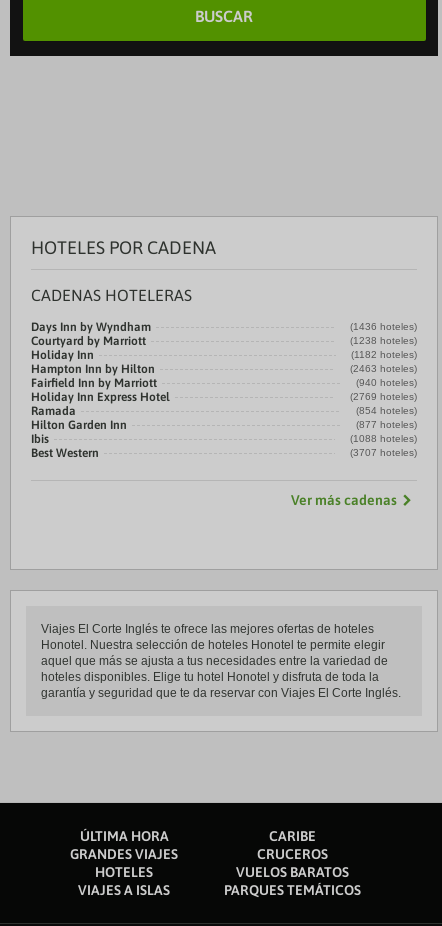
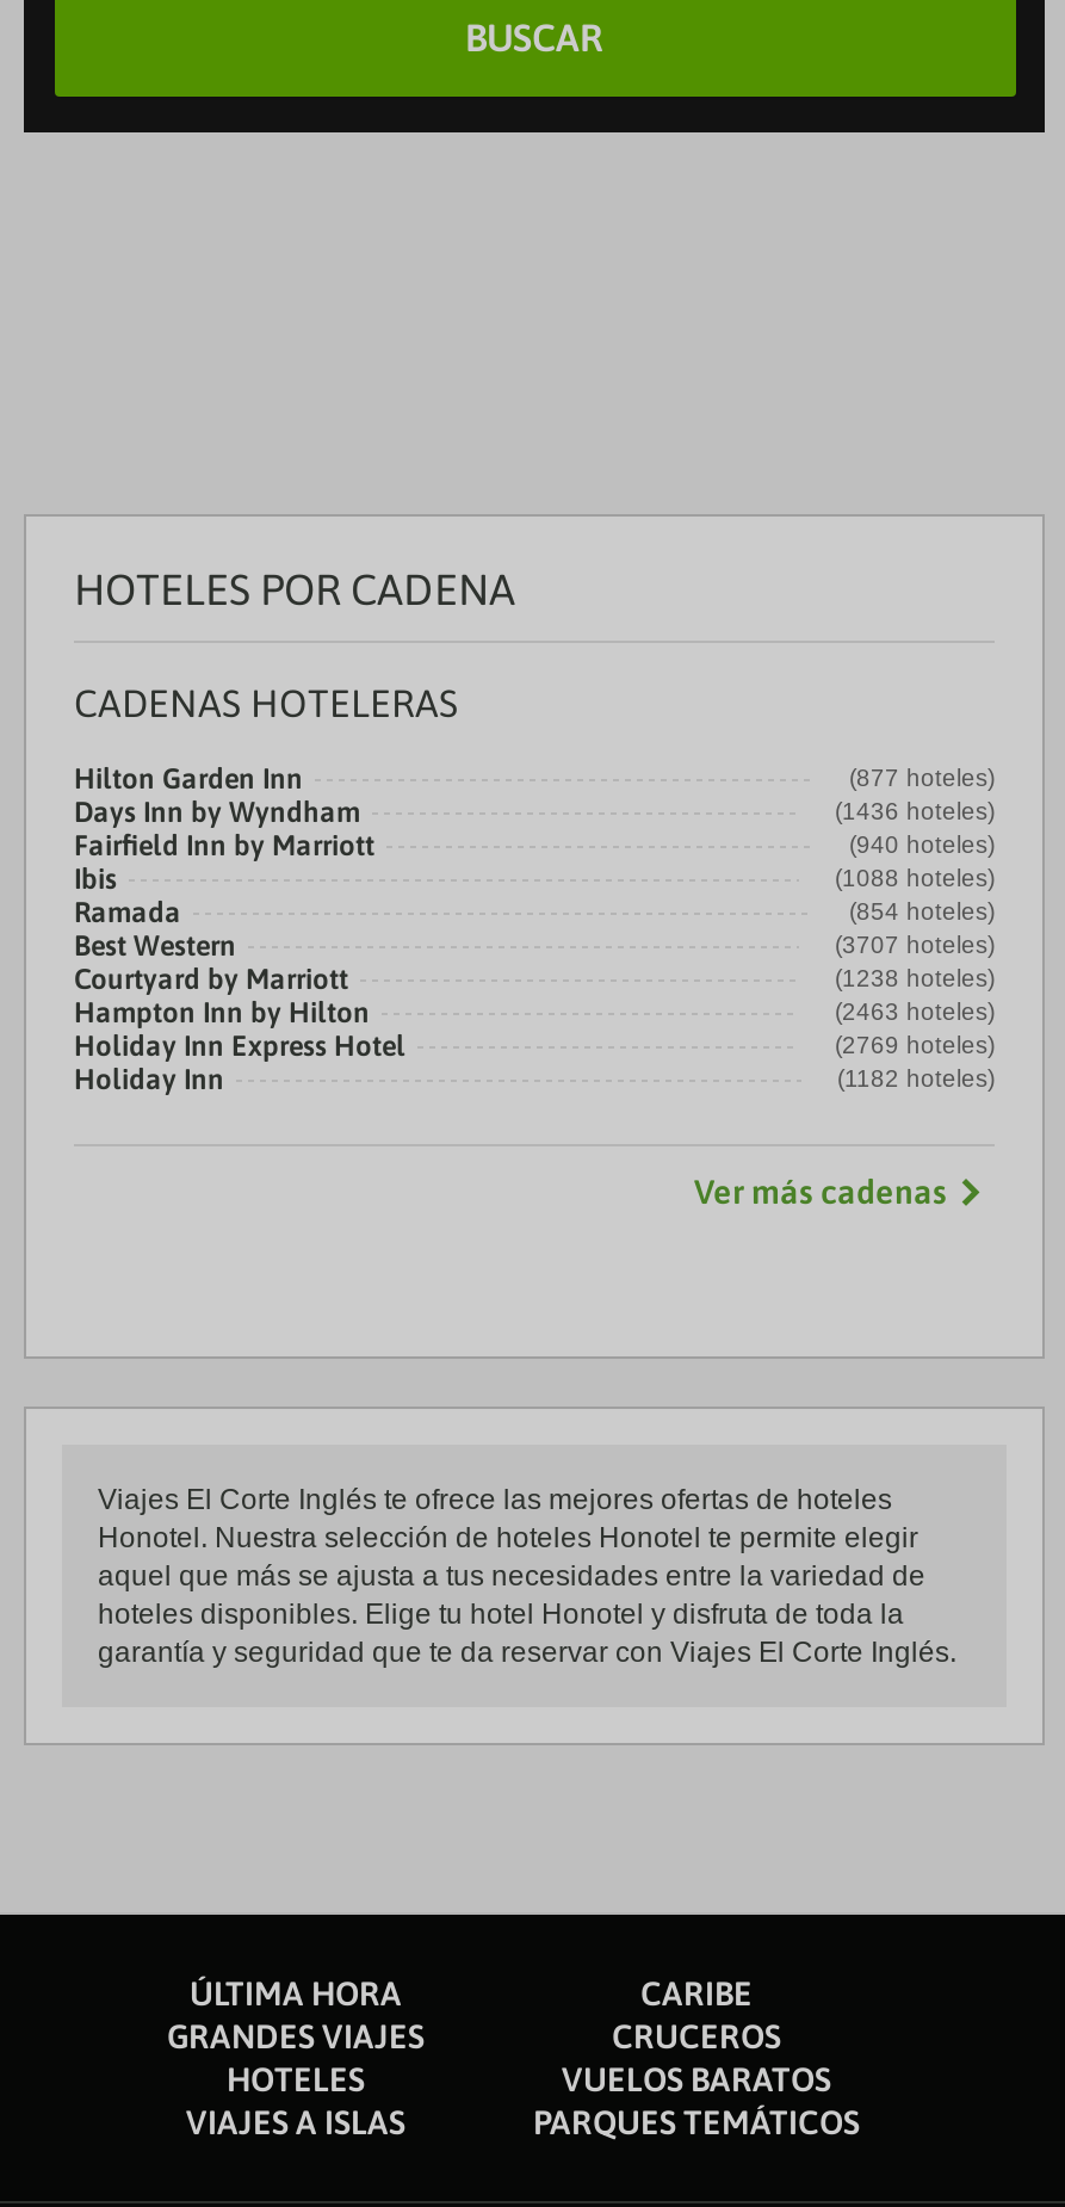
moved [31,334,417,348] -> [74,963,995,996]: Courtyard by Marriott | (1238 hoteles)
moved [31,348,417,362] -> [74,1063,995,1096]: Holiday Inn | (1182 hoteles)
moved [31,362,417,376] -> [74,996,995,1030]: Hampton Inn by Hilton | (2463 hoteles)
moved [31,376,417,390] -> [74,829,995,863]: Fairfield Inn by Marriott | (940 hoteles)
moved [31,390,417,404] -> [74,1030,995,1063]: Holiday Inn Express Hotel | (2769 hoteles)
moved [31,404,417,418] -> [74,896,995,929]: Ramada | (854 hoteles)
moved [31,418,417,432] -> [74,762,995,796]: Hilton Garden Inn | (877 hoteles)
moved [31,432,417,460] -> [74,863,995,963]: Ibis | (1088 hoteles) | Best Western | (3707 hoteles)

